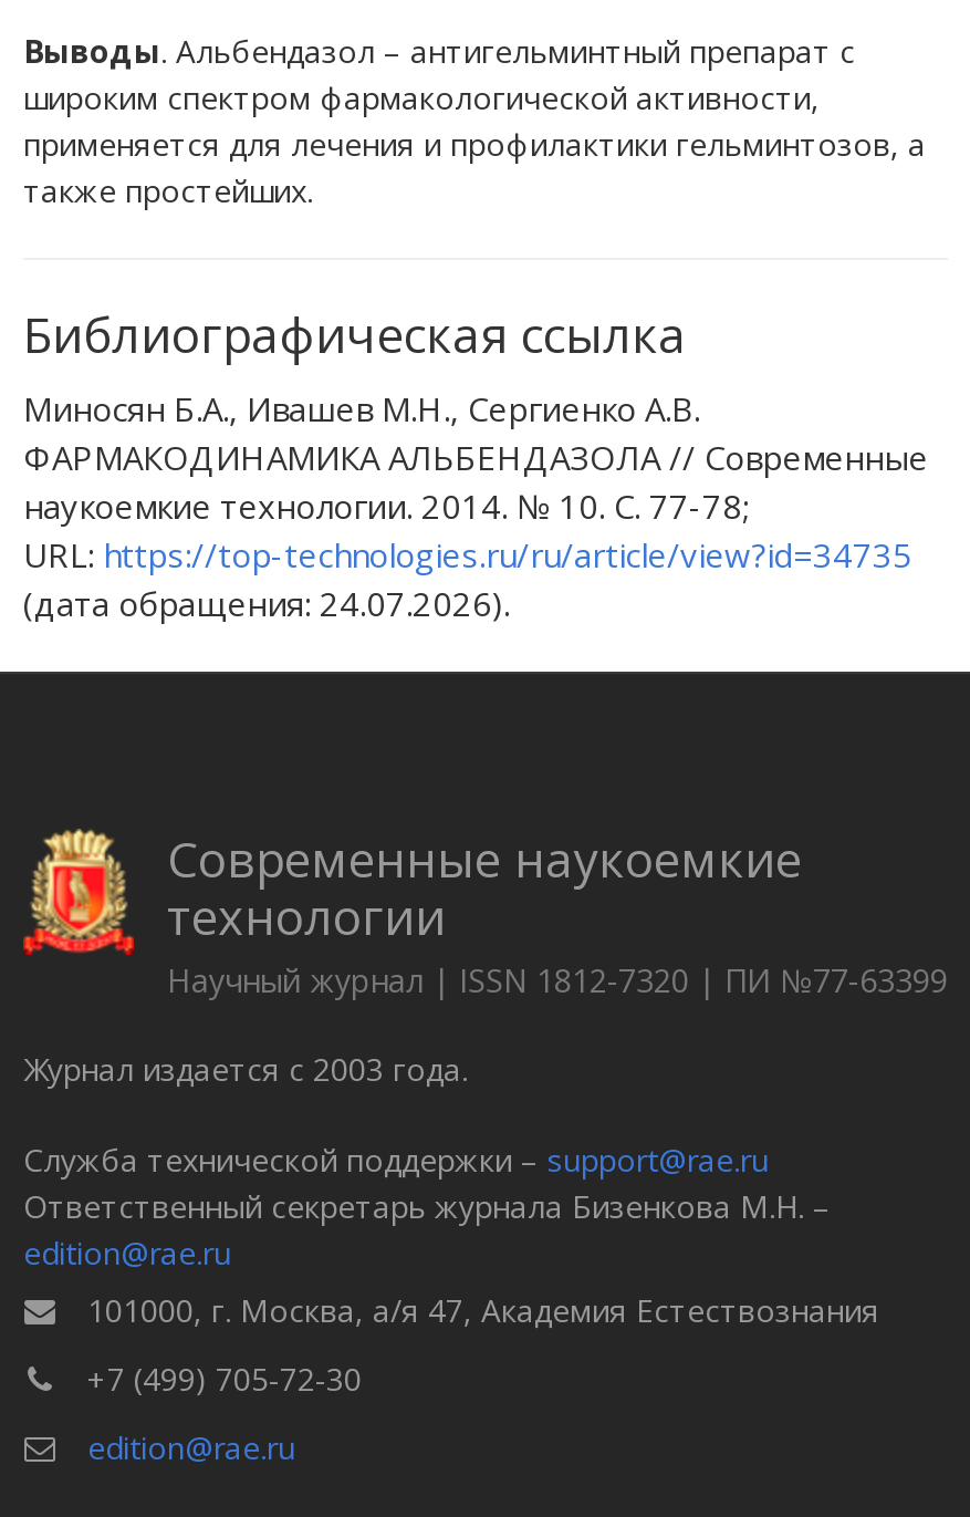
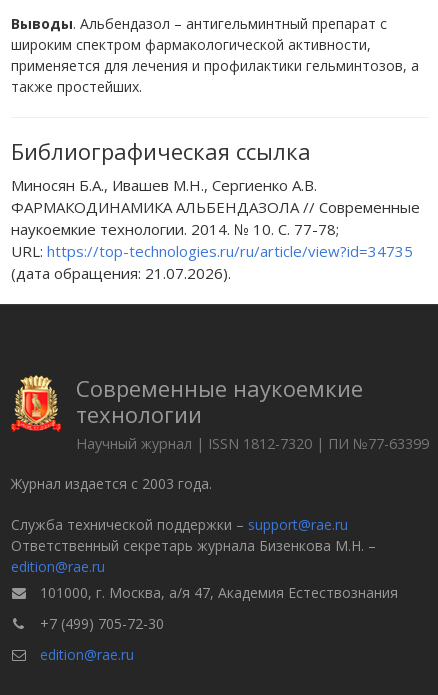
[23,581,510,625] (дата обращения: 24.07.2026). -> [11,263,231,283] (дата обращения: 21.07.2026).

